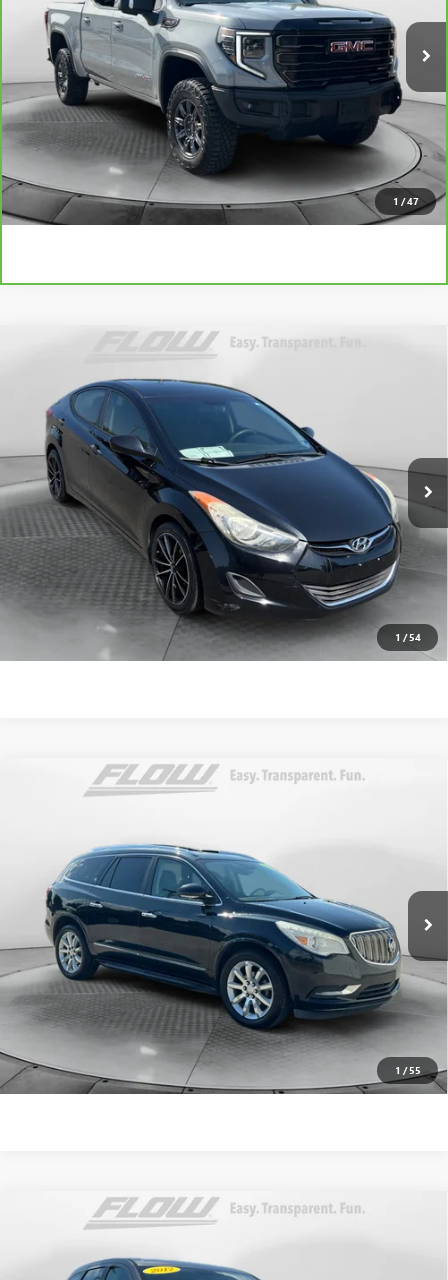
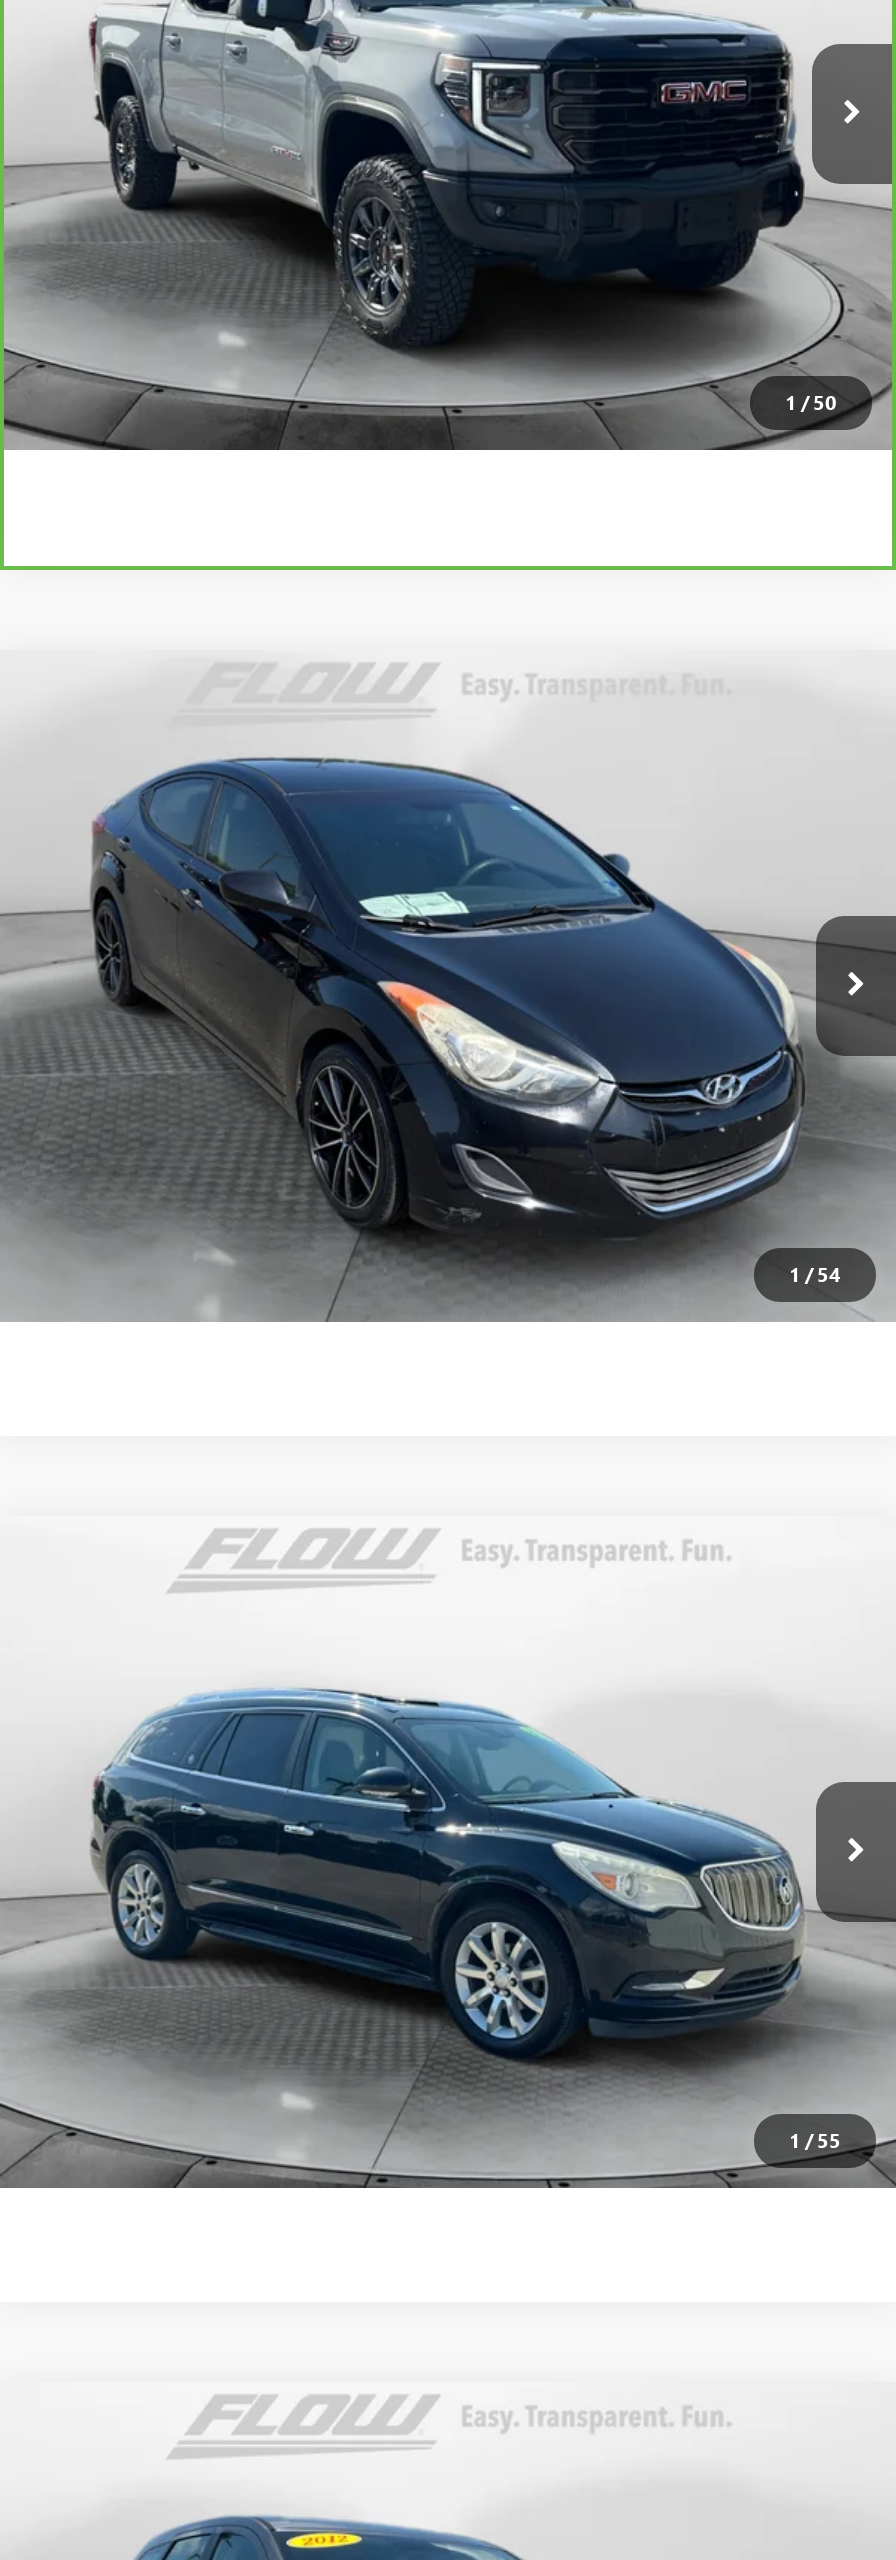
[392,194,418,208] 1 / 47 -> [785,388,837,416] 1 / 50

